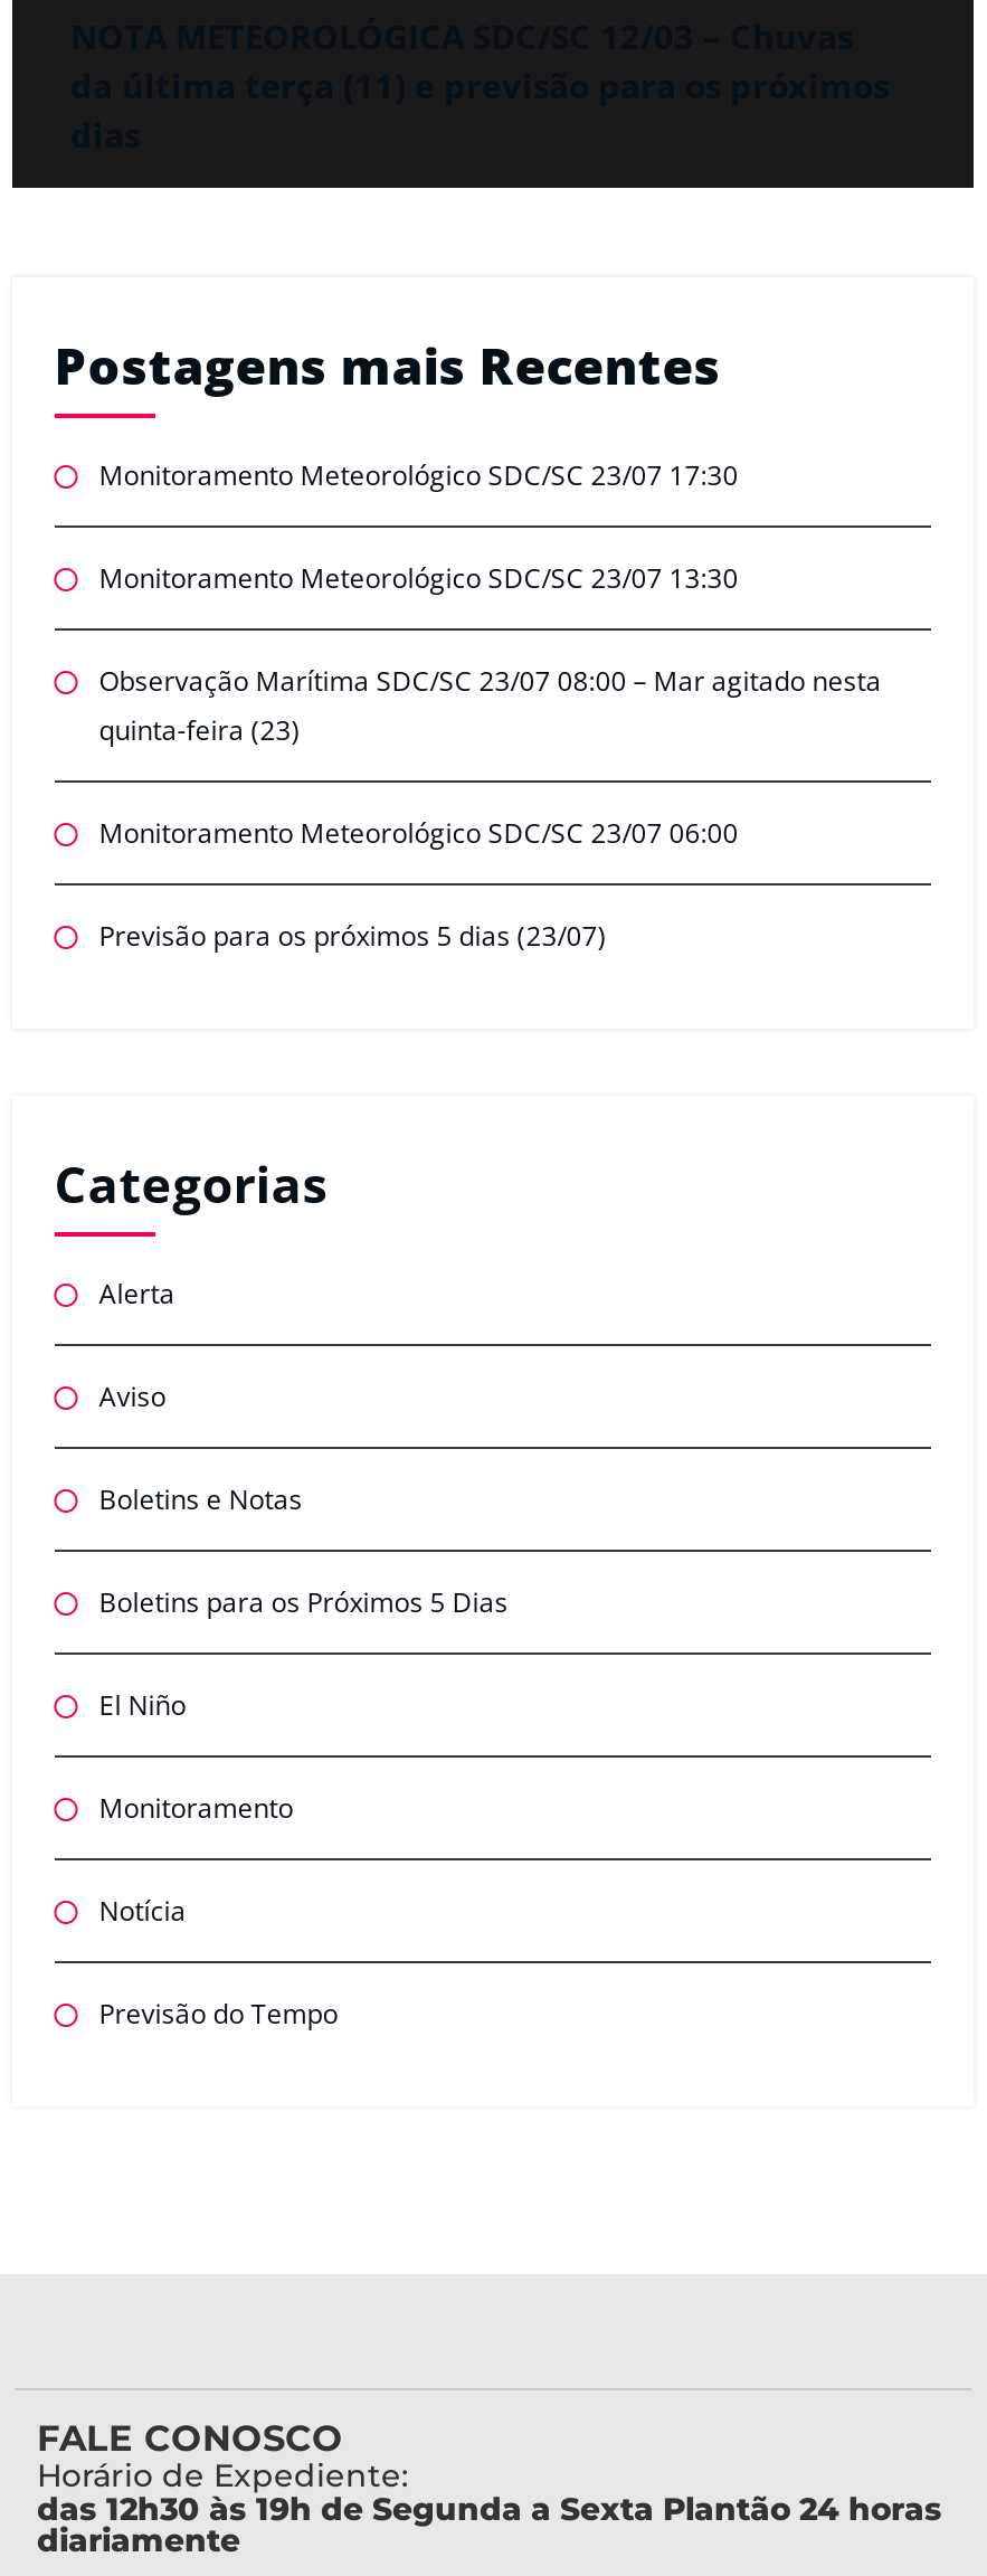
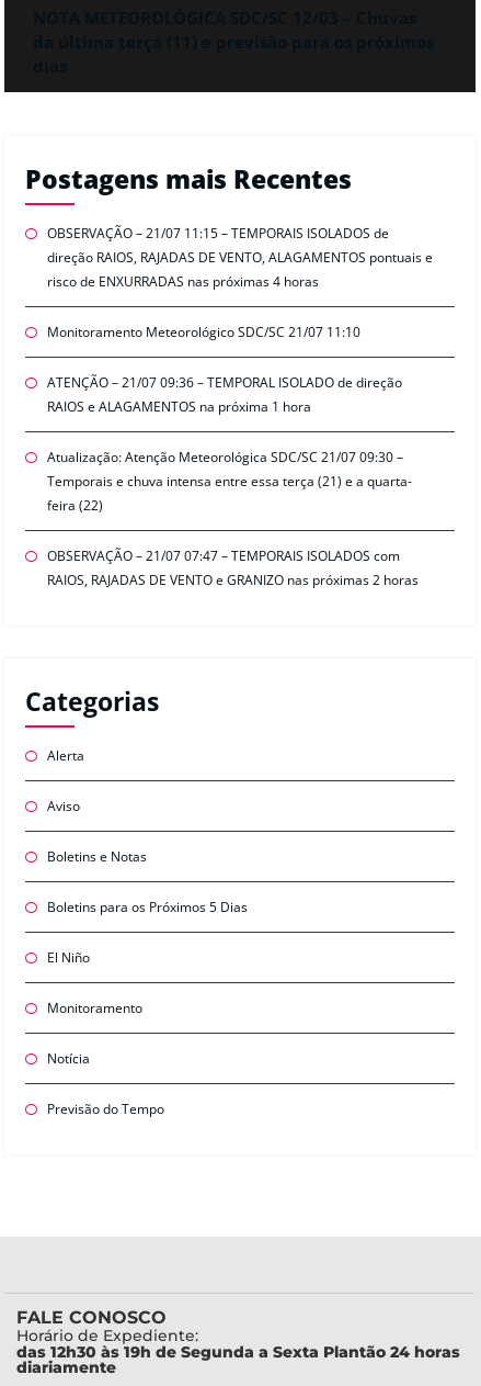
[99,457,738,495] Monitoramento Meteorológico SDC/SC 23/07 17:30 -> [47,224,433,291] OBSERVAÇÃO – 21/07 11:15 – TEMPORAIS ISOLADOS de | direção RAIOS, RAJADAS DE VENTO, ALAGAMENTOS pontuais e | risco de ENXURRADAS nas próximas 4 horas
[99,560,738,598] Monitoramento Meteorológico SDC/SC 23/07 13:30 -> [47,323,360,342] Monitoramento Meteorológico SDC/SC 21/07 11:10
[99,663,881,750] Observação Marítima SDC/SC 23/07 08:00 – Mar agitado nesta | quinta-feira (23) -> [47,373,402,416] ATENÇÃO – 21/07 09:36 – TEMPORAL ISOLADO de direção | RAIOS e ALAGAMENTOS na próxima 1 hora
[99,815,738,853] Monitoramento Meteorológico SDC/SC 23/07 06:00 -> [47,448,412,515] Atualização: Atenção Meteorológica SDC/SC 21/07 09:30 – | Temporais e chuva intensa entre essa terça (21) e a quarta- | feira (22)
[99,917,607,955] Previsão para os próximos 5 dias (23/07) -> [47,547,418,590] OBSERVAÇÃO – 21/07 07:47 – TEMPORAIS ISOLADOS com | RAIOS, RAJADAS DE VENTO e GRANIZO nas próximas 2 horas

